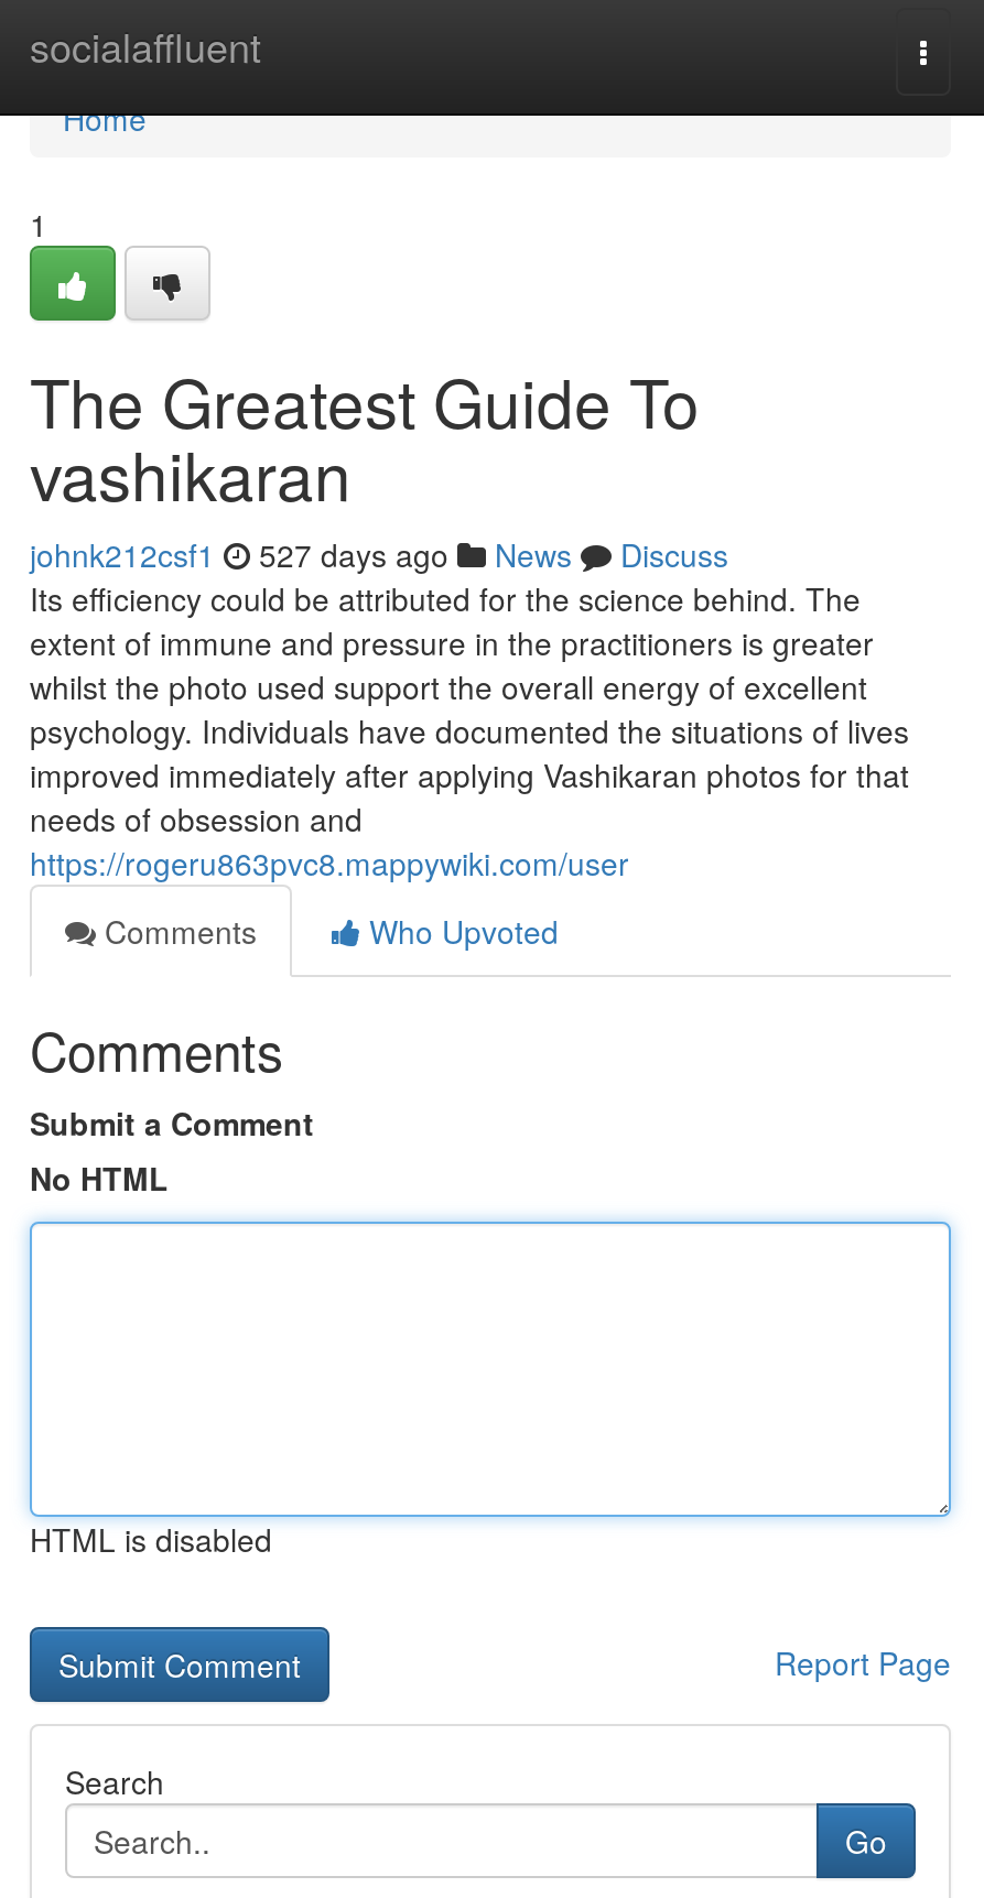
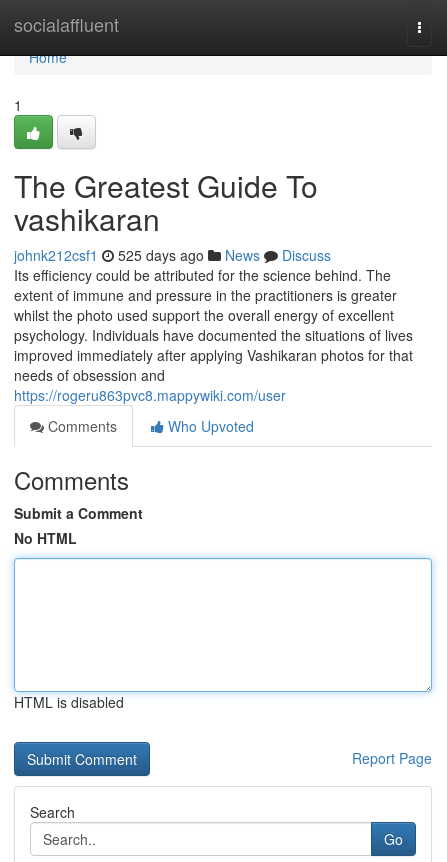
[30,532,728,576] johnk212csf1 527 days ago News Discuss -> [14,245,331,265] johnk212csf1 525 days ago News Discuss

